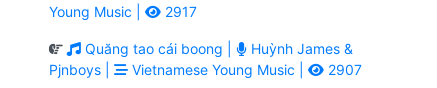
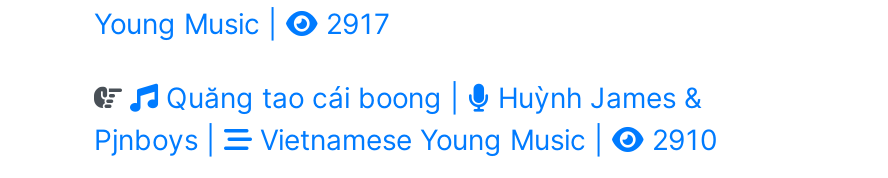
[324,61,362,78] 2907 -> [644,121,718,155] 2910

